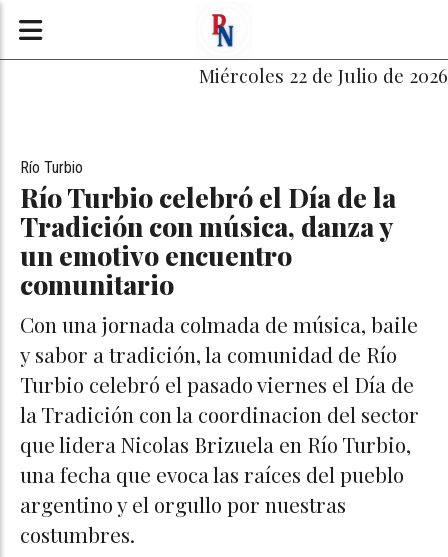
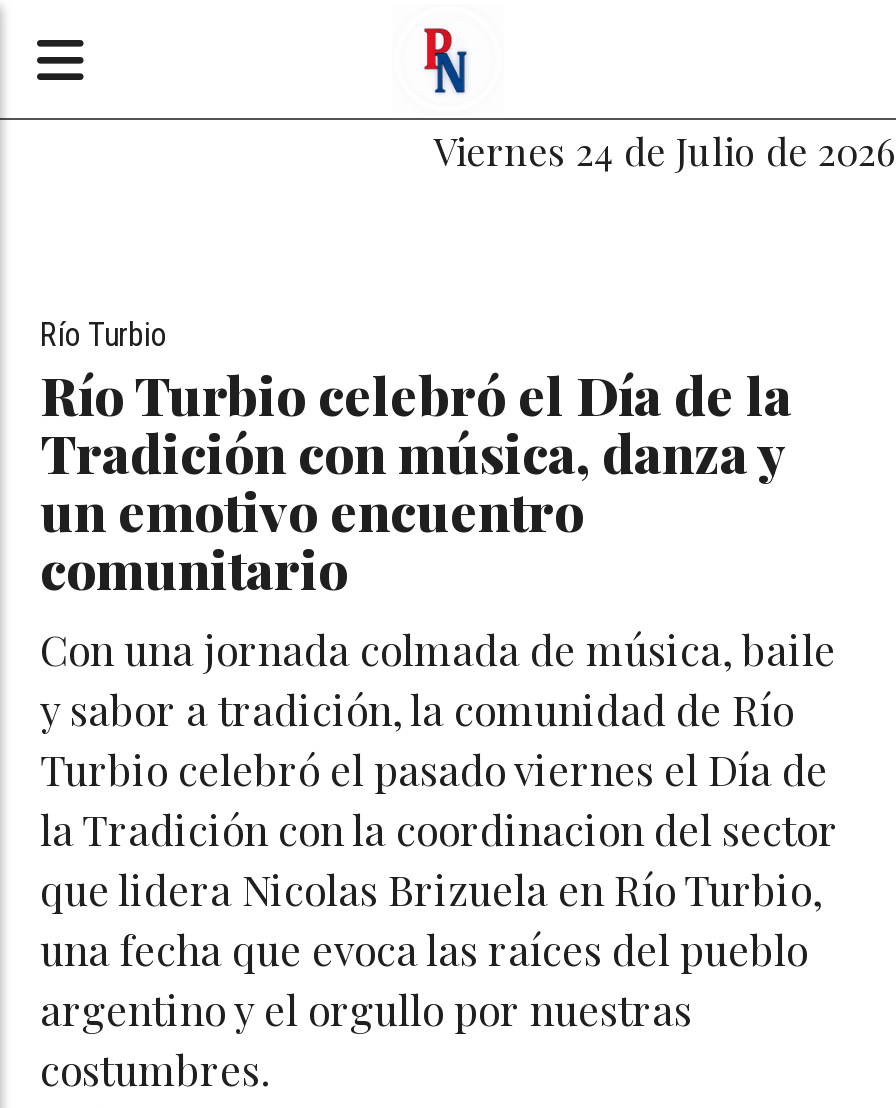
[199,62,448,88] Miércoles 22 de Julio de 2026 -> [434,124,896,176] Viernes 24 de Julio de 2026

